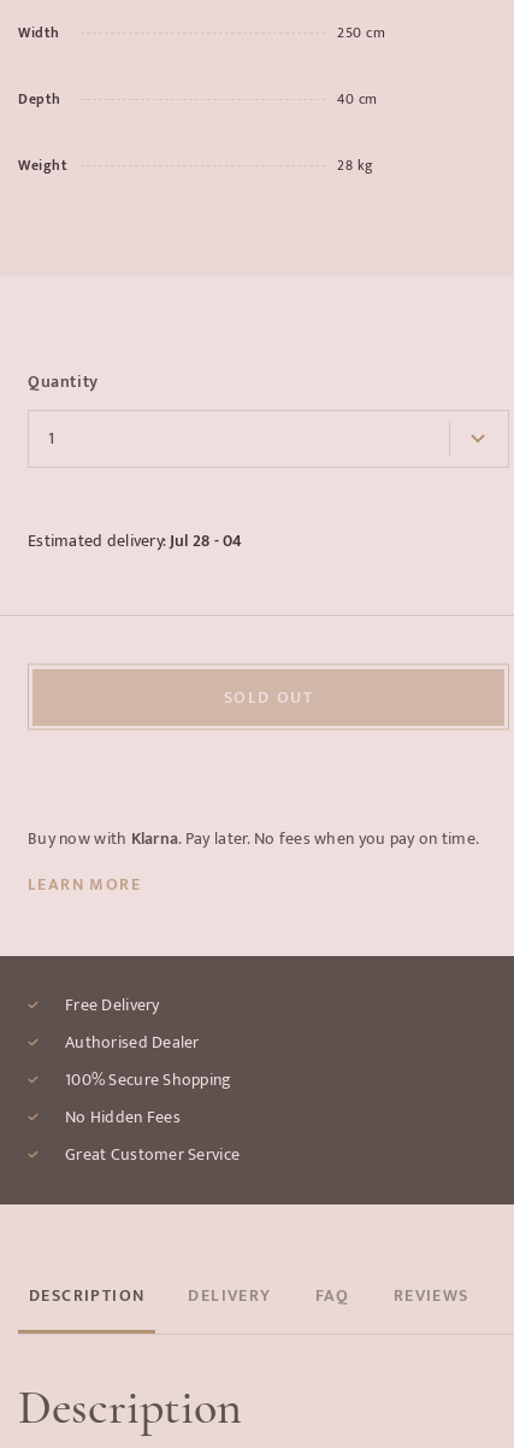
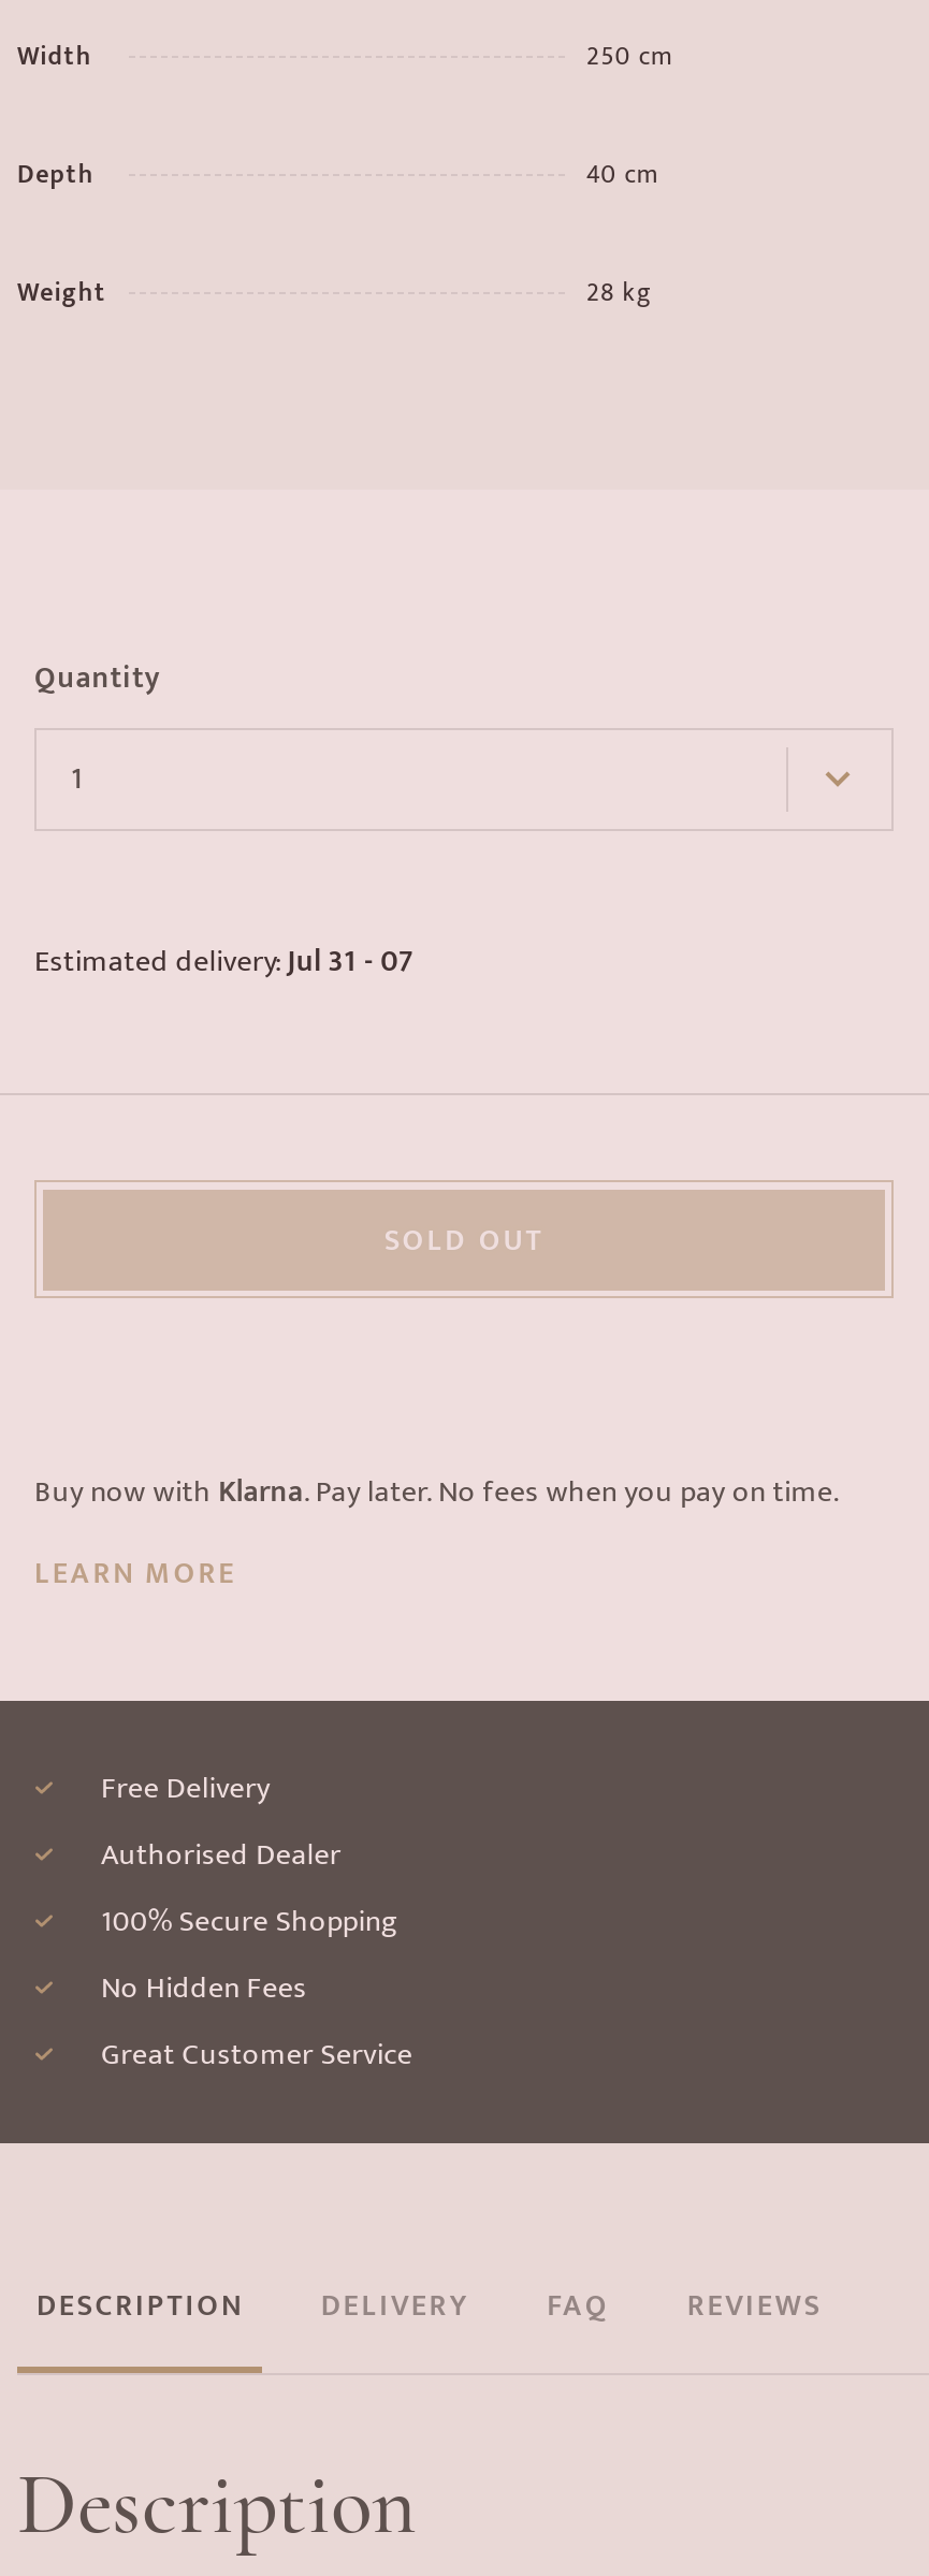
[28,526,243,554] Estimated delivery:Jul 28 - 04 -> [34,935,414,985] Estimated delivery:Jul 31 - 07

